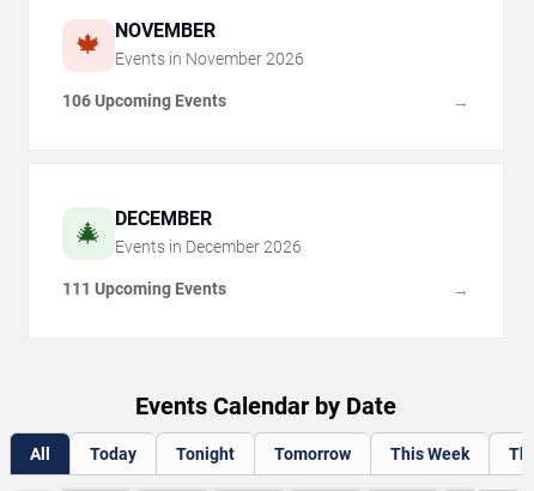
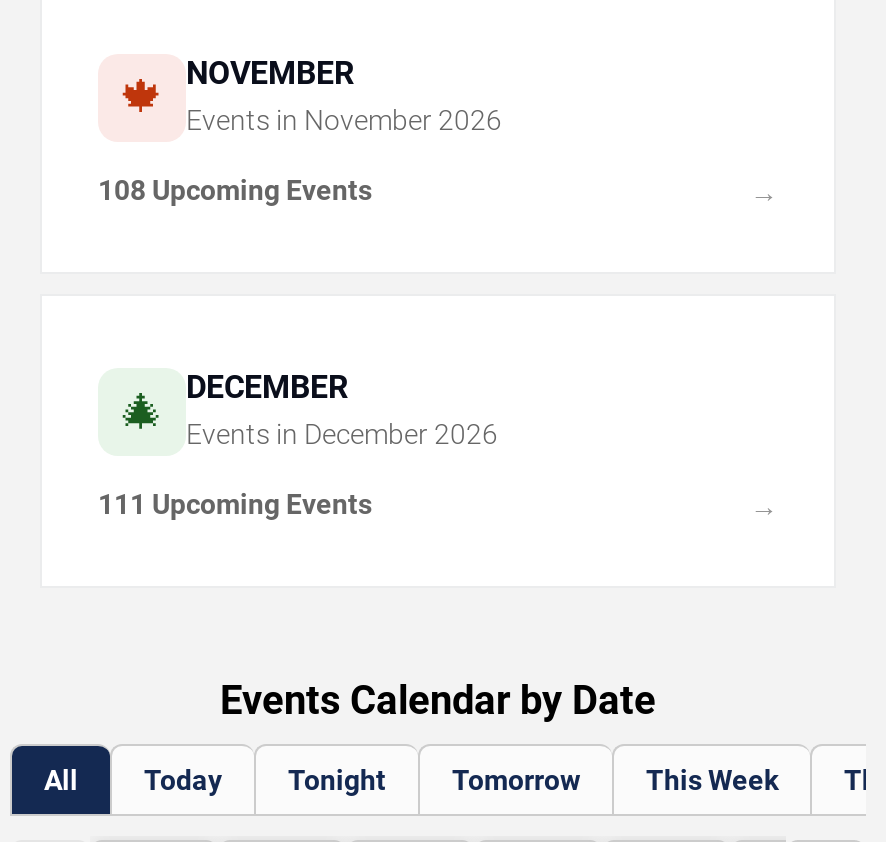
[62,91,226,111] 106 Upcoming Events -> [98,175,372,207] 108 Upcoming Events

